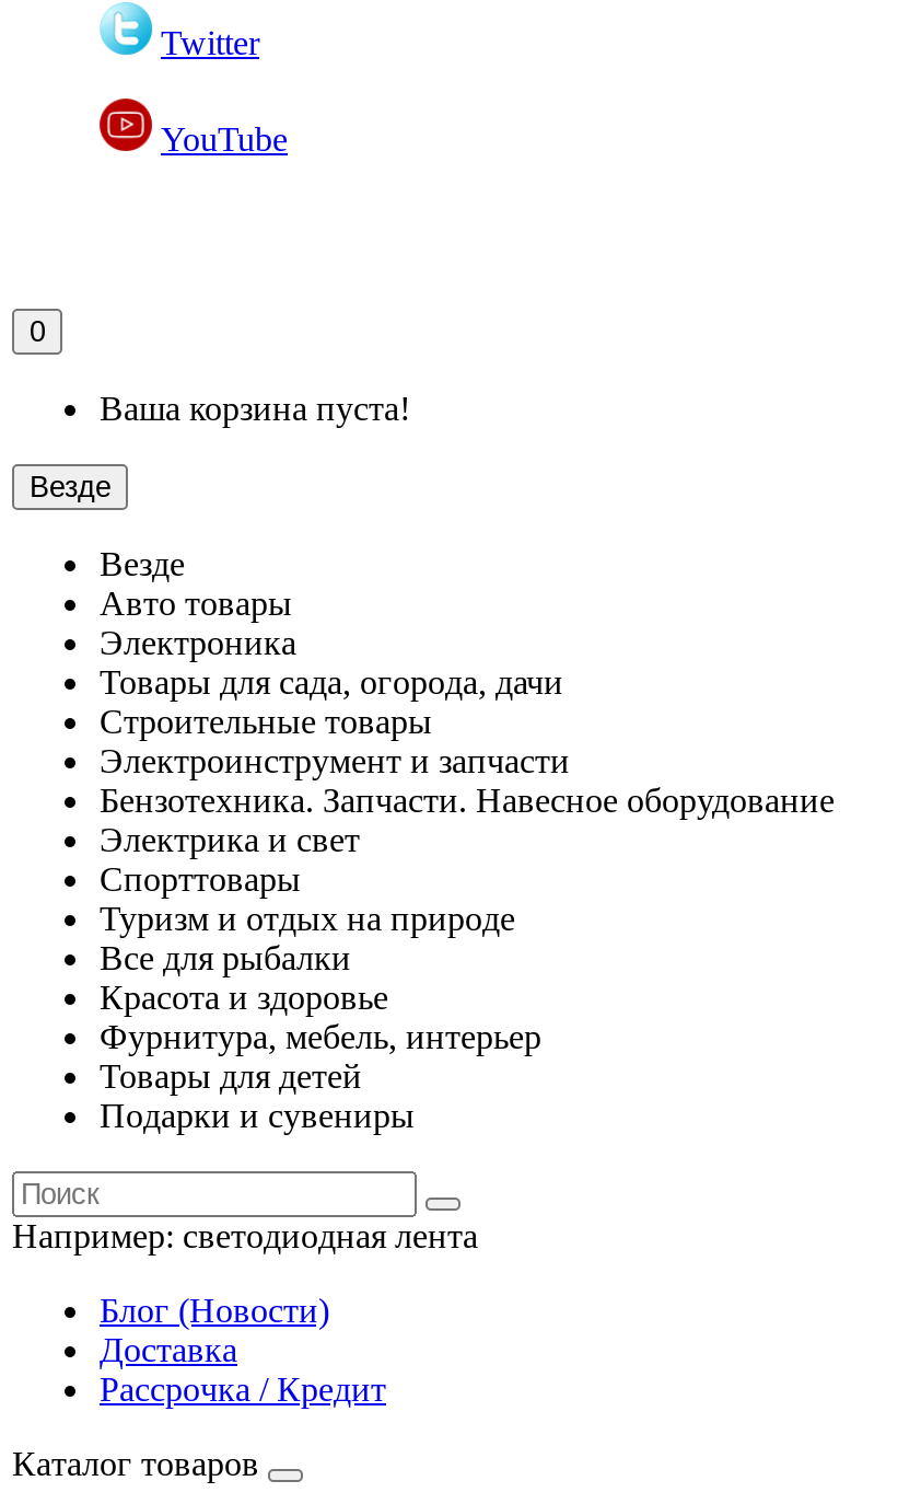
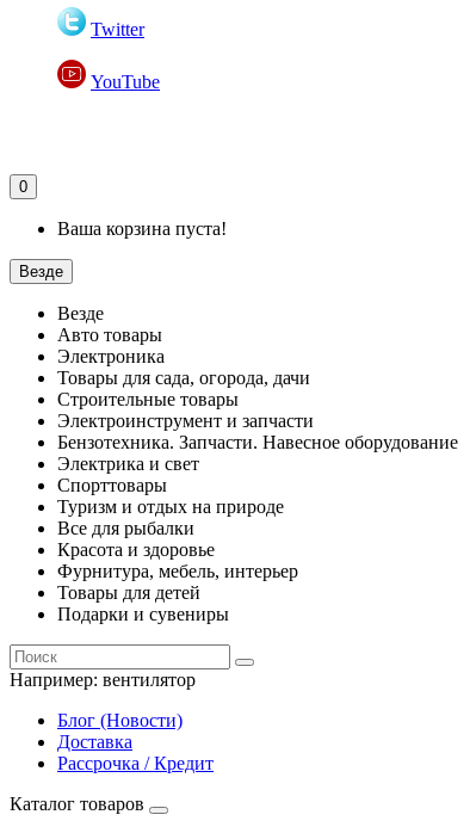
[12,1217,478,1254] Например:светодиодная лента -> [10,669,196,690] Например:вентилятор

